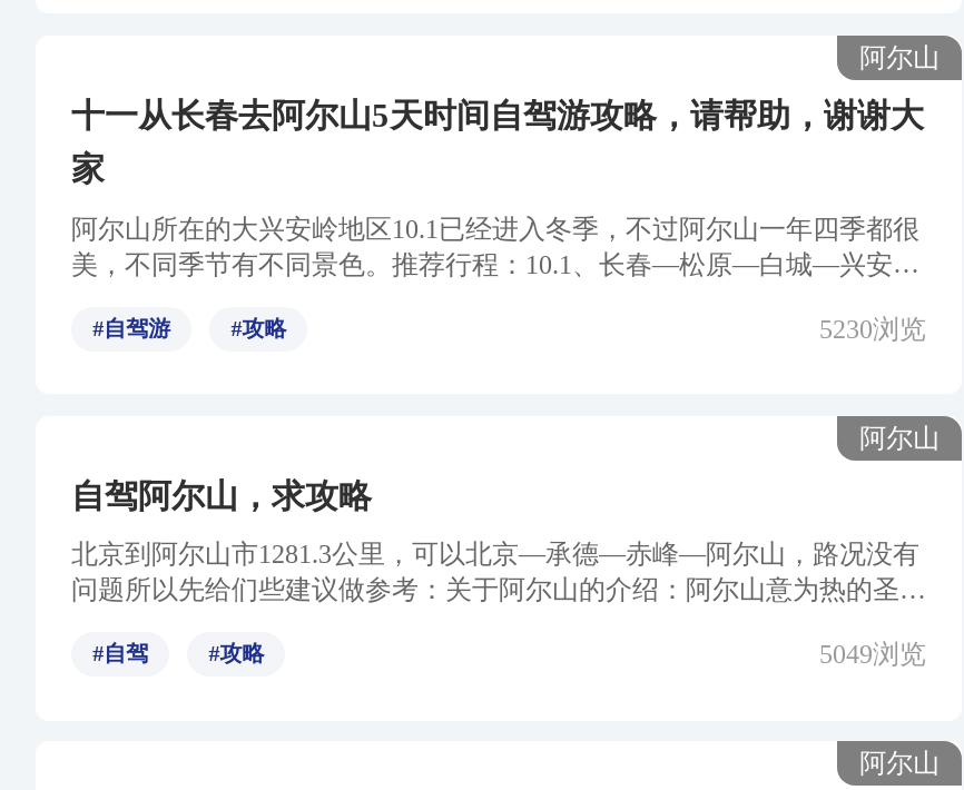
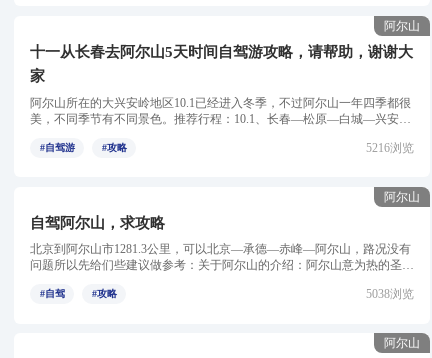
[819,313,926,344] 5230浏览 -> [366,141,414,155] 5216浏览
[819,640,926,671] 5049浏览 -> [366,287,414,301] 5038浏览

